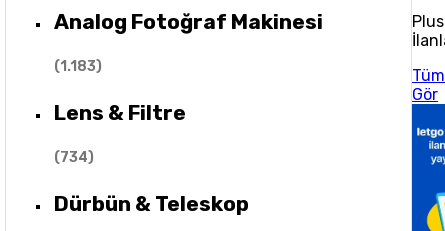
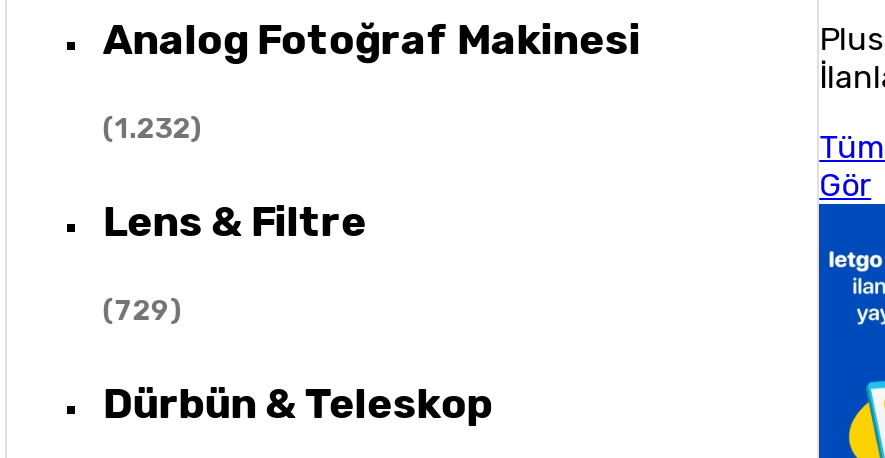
[54,58,102,75] (1.183) -> [103,112,203,146] (1.232)
[54,149,94,166] (734) -> [103,294,183,328] (729)

